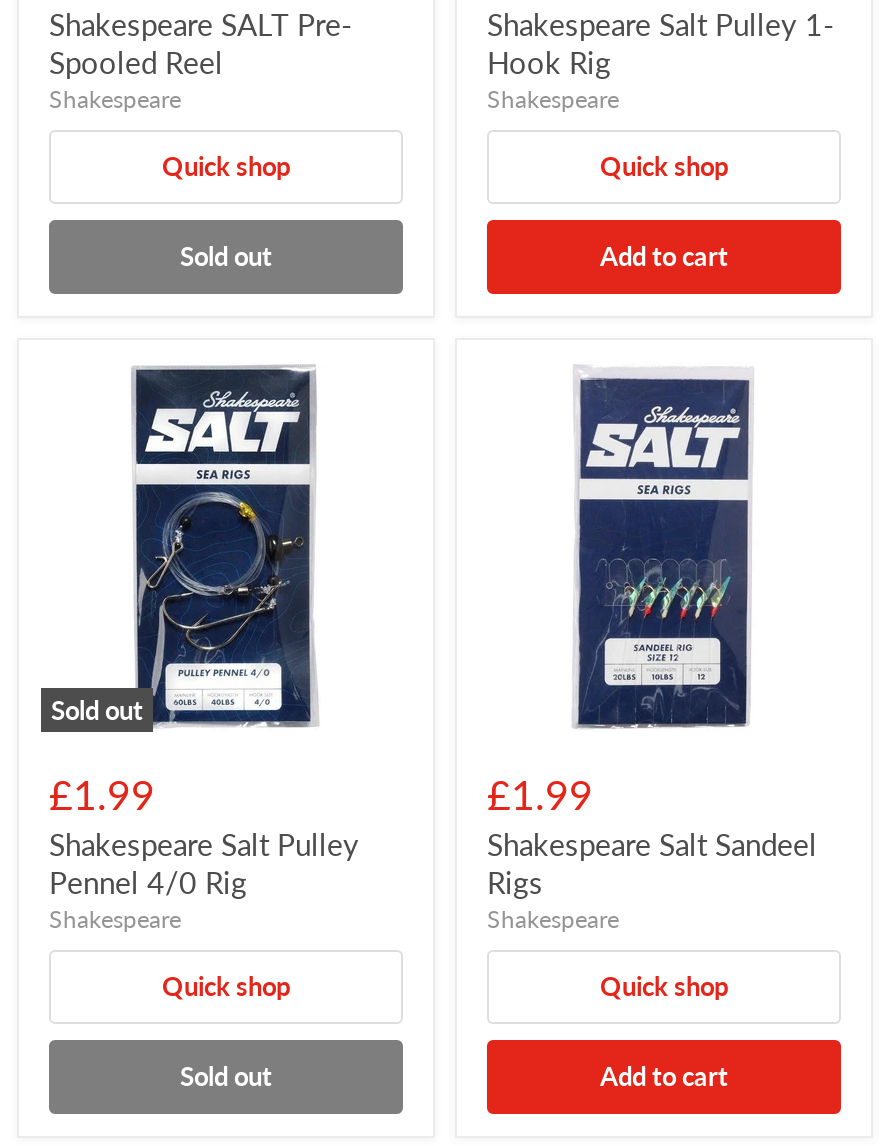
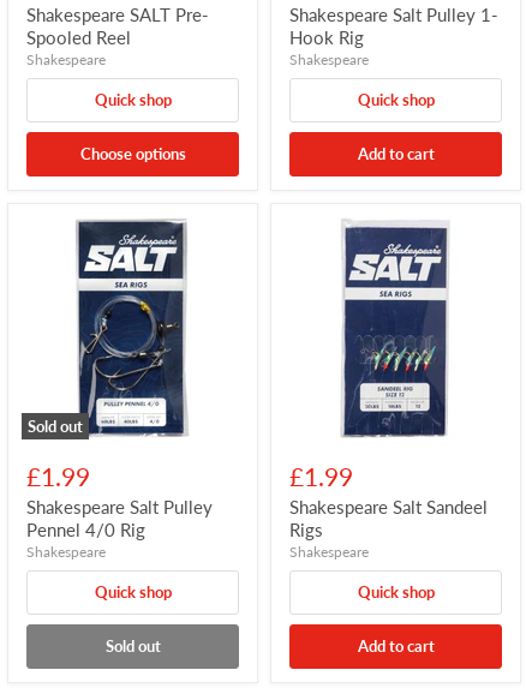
[180,240,272,272] Sold out -> [80,144,186,164] Choose options

